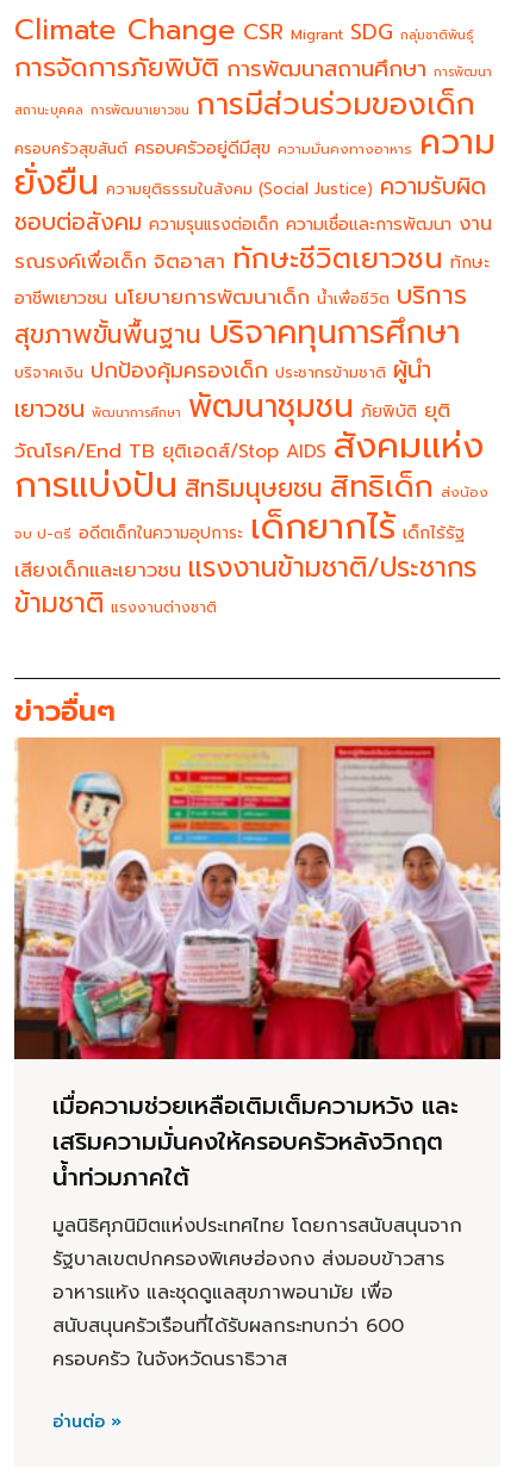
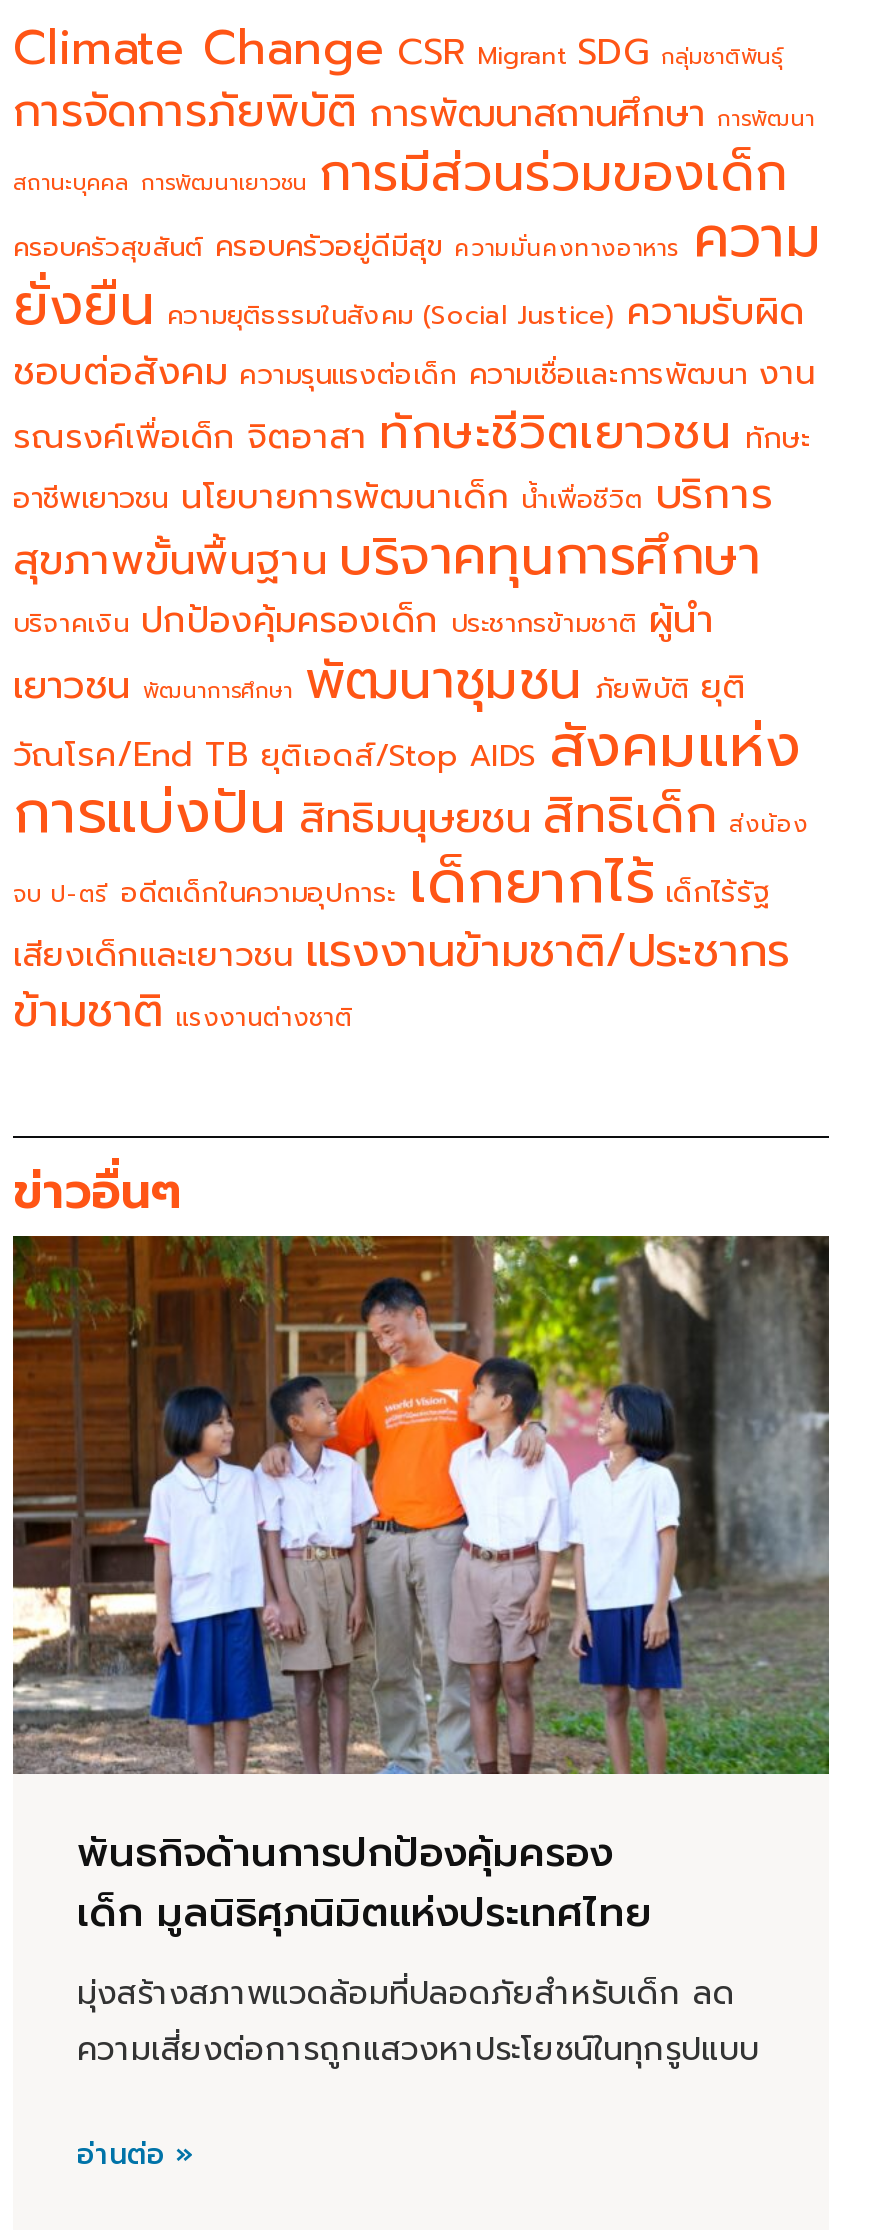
[14,736,502,1194] [image] | เมื่อความช่วยเหลือเติมเต็มความหวัง และ | เสริมความมั่นคงให้ครอบครัวหลังวิกฤต | น้ำท่วมภาคใต้ -> [11,1233,831,1942] [image] | พันธกิจด้านการปกป้องคุ้มครอง | เด็ก มูลนิธิศุภนิมิตแห่งประเทศไทย
[52,1211,462,1373] มูลนิธิศุภนิมิตแห่งประเทศไทย โดยการสนับสนุนจาก | รัฐบาลเขตปกครองพิเศษฮ่องกง ส่งมอบข้าวสาร | อาหารแห้ง และชุดดูแลสุขภาพอนามัย เพื่อ | สนับสนุนครัวเรือนที่ได้รับผลกระทบกว่า 600 | ครอบครัว ในจังหวัดนราธิวาส -> [77,1970,759,2074] มุ่งสร้างสภาพแวดล้อมที่ปลอดภัยสำหรับเด็ก ลด | ความเสี่ยงต่อการถูกแสวงหาประโยชน์ในทุกรูปแบบ

